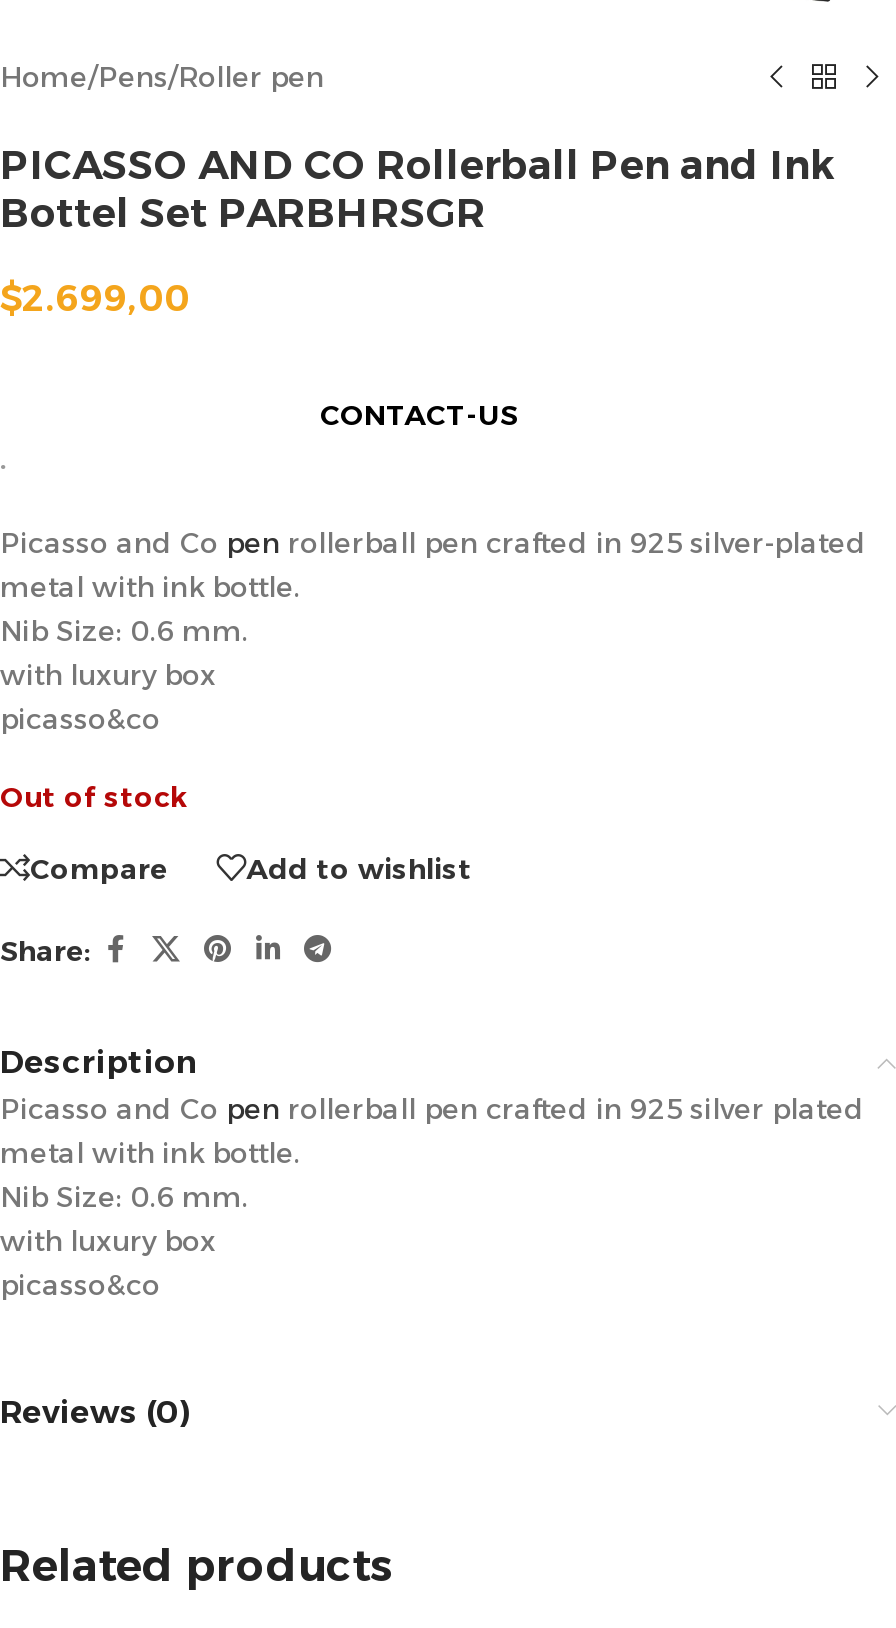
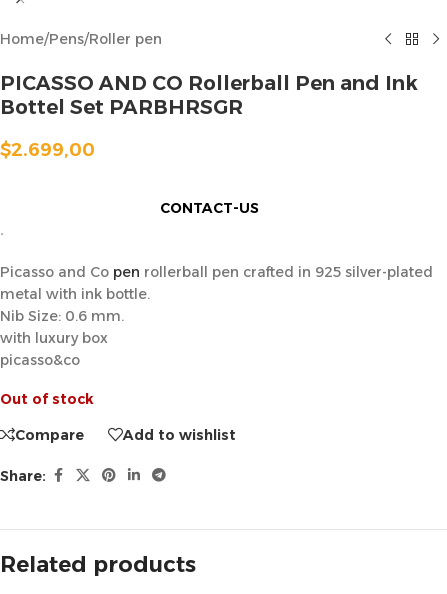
[0,1044,864,1432] Description | Picasso and Co pen rollerball pen crafted in 925 silver plated | metal with ink bottle. | Nib Size: 0.6 mm. | with luxury box | picasso&co | Reviews (0) -> none

